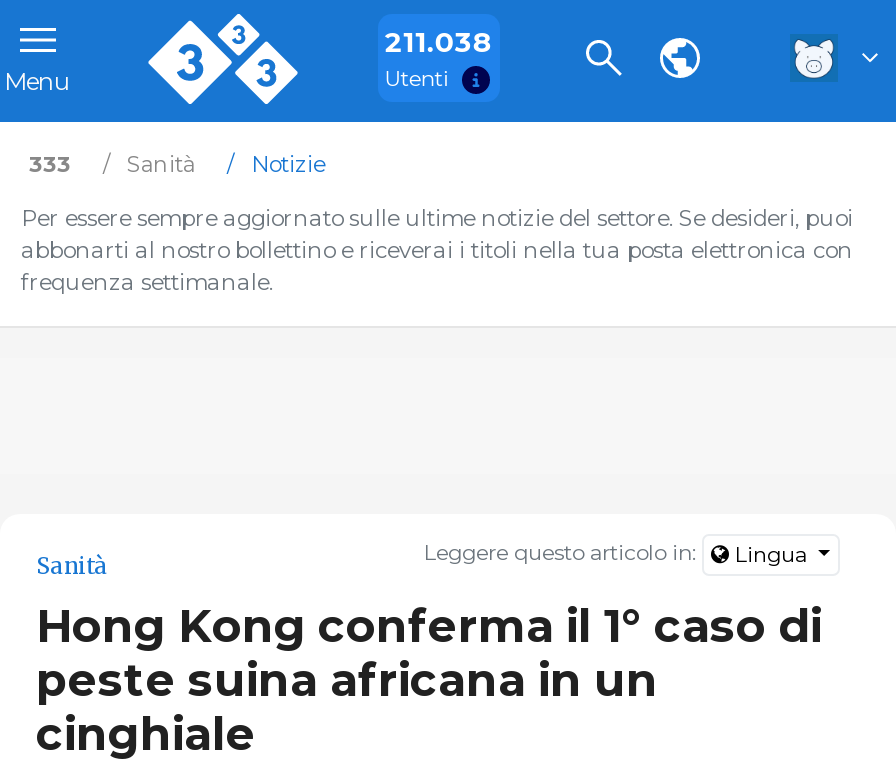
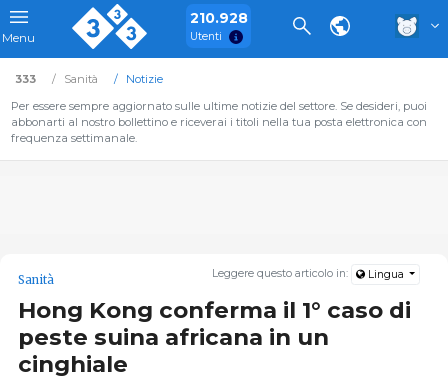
[385,23,493,59] 211.038 -> [190,8,248,26] 210.928

